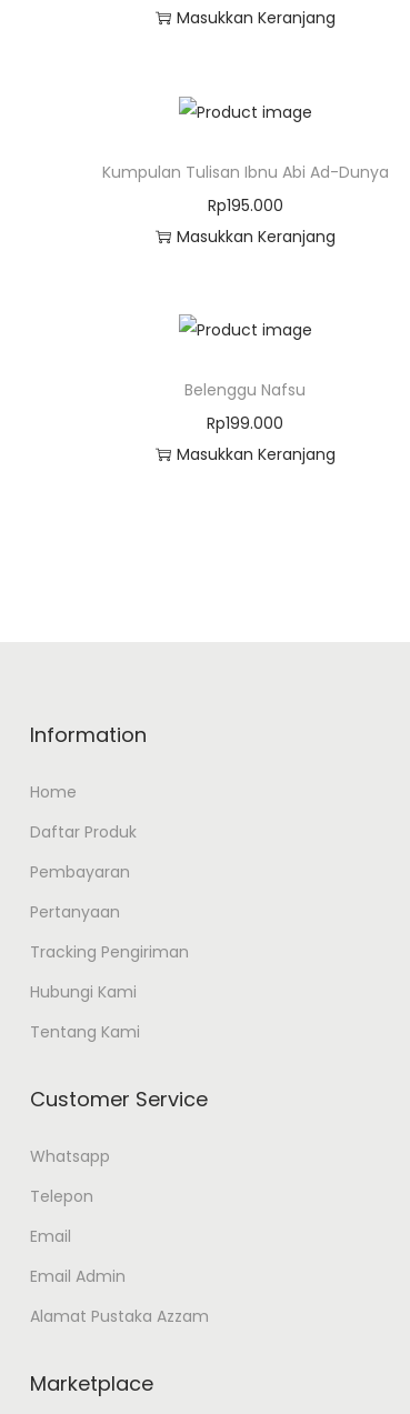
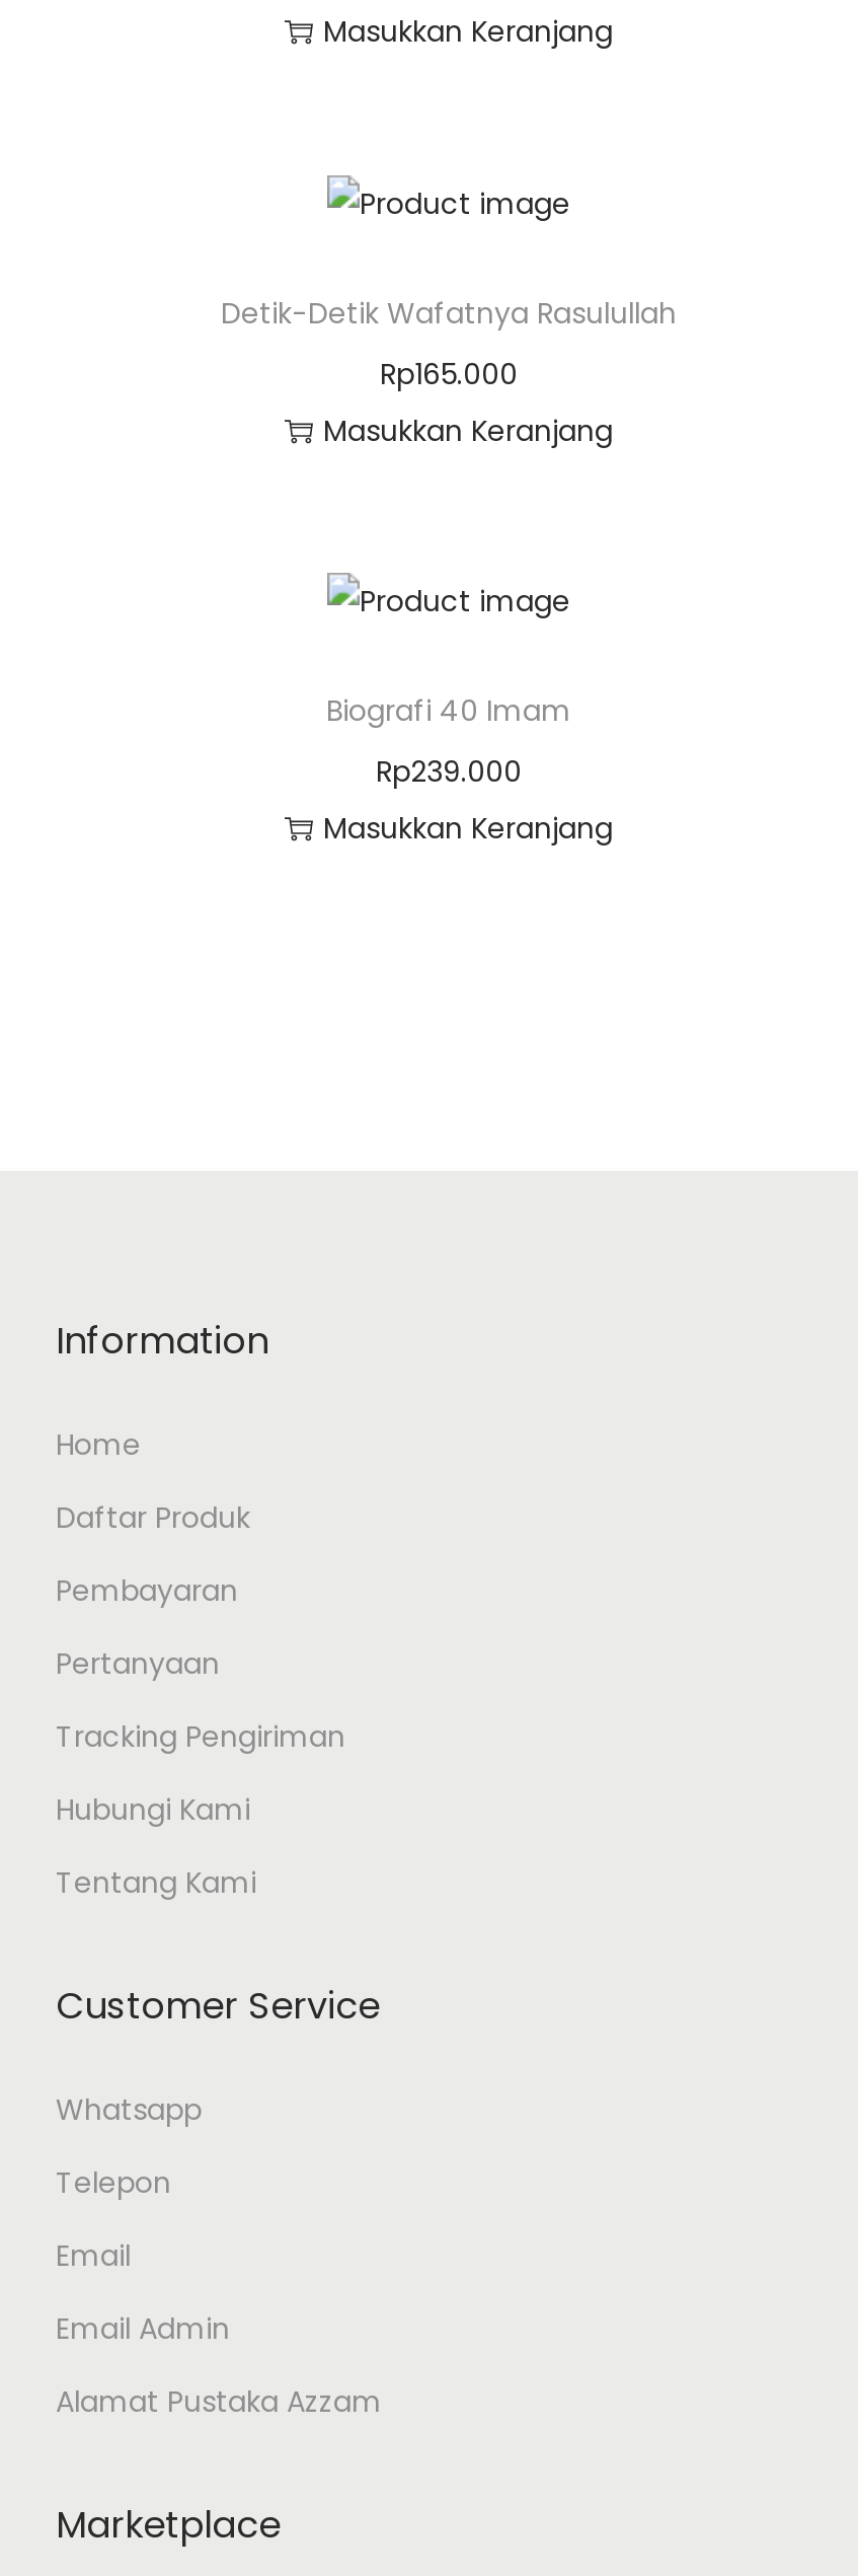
[102,161,389,183] Kumpulan Tulisan Ibnu Abi Ad-Dunya -> [221,292,677,333] Detik-Detik Wafatnya Rasulullah
[208,194,283,216] Rp195.000 -> [380,353,518,394] Rp165.000
[185,378,306,401] Belenggu Nafsu -> [326,690,571,730] Biografi 40 Imam
[207,412,284,434] Rp199.000 -> [376,751,522,791] Rp239.000

